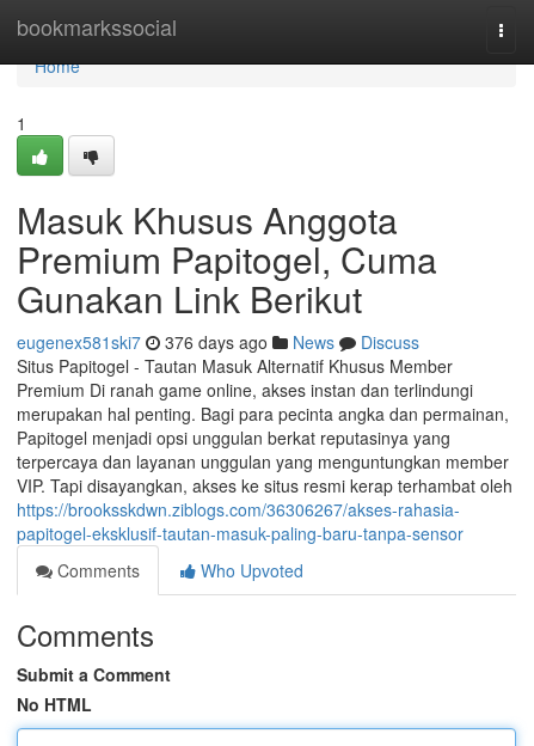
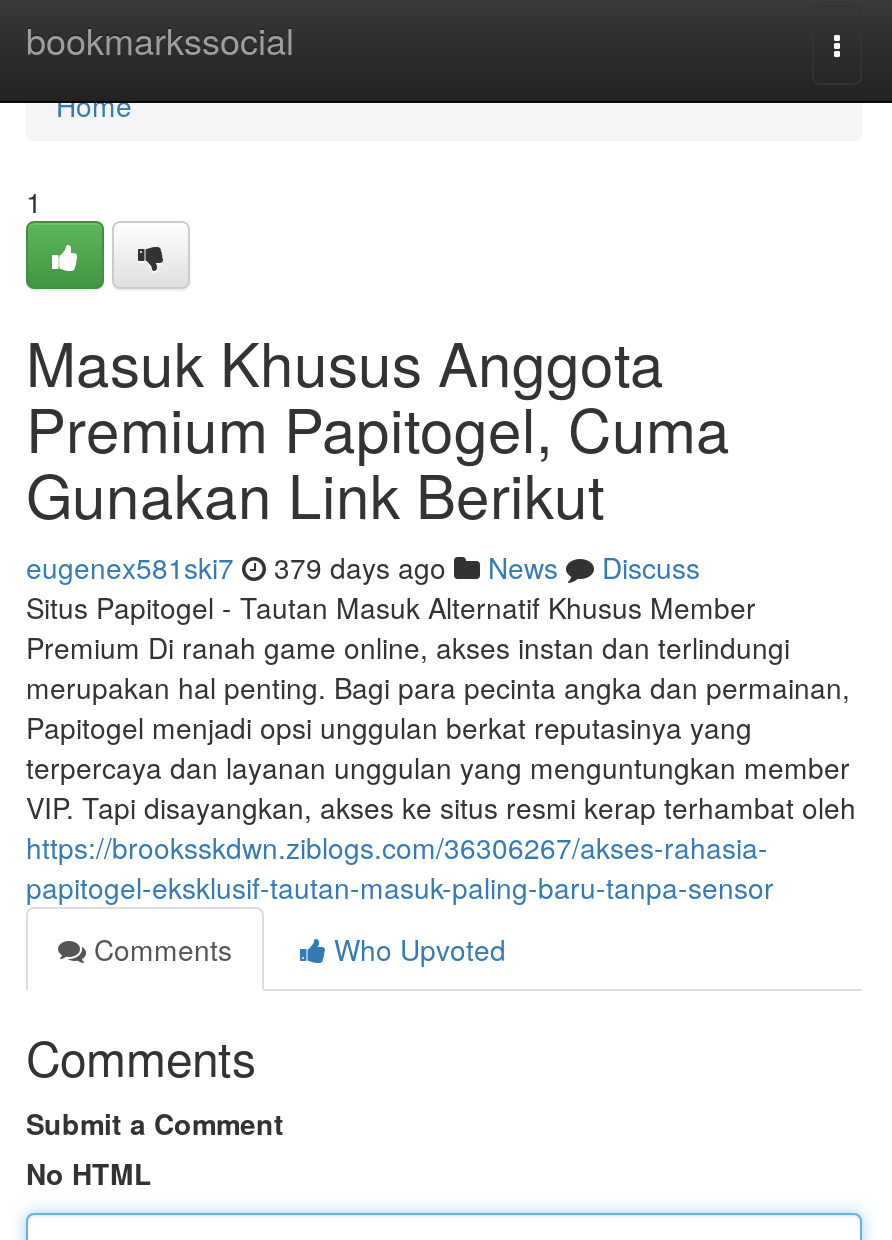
[17,330,419,354] eugenex581ski7 376 days ago News Discuss -> [26,547,700,587] eugenex581ski7 379 days ago News Discuss

